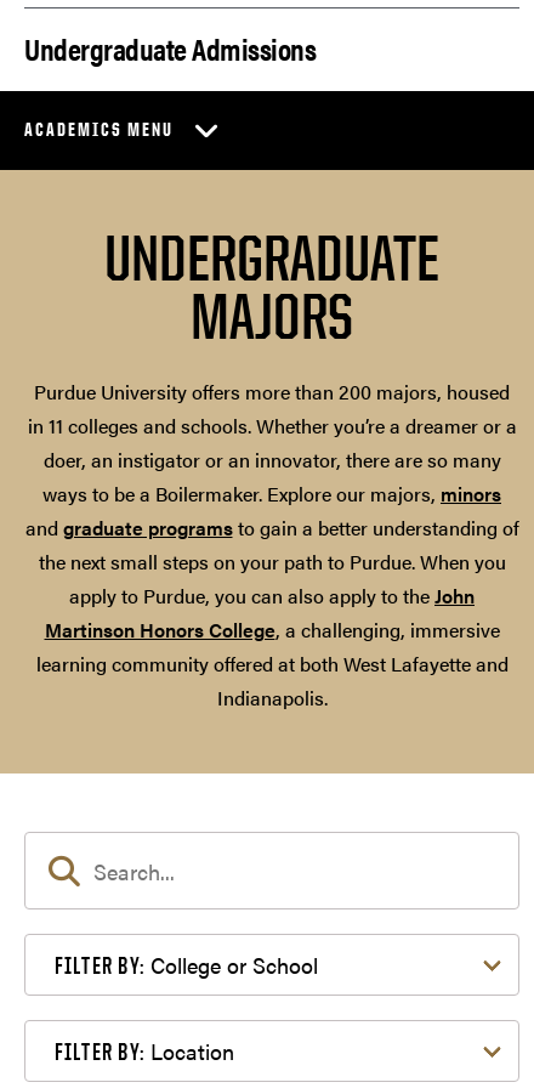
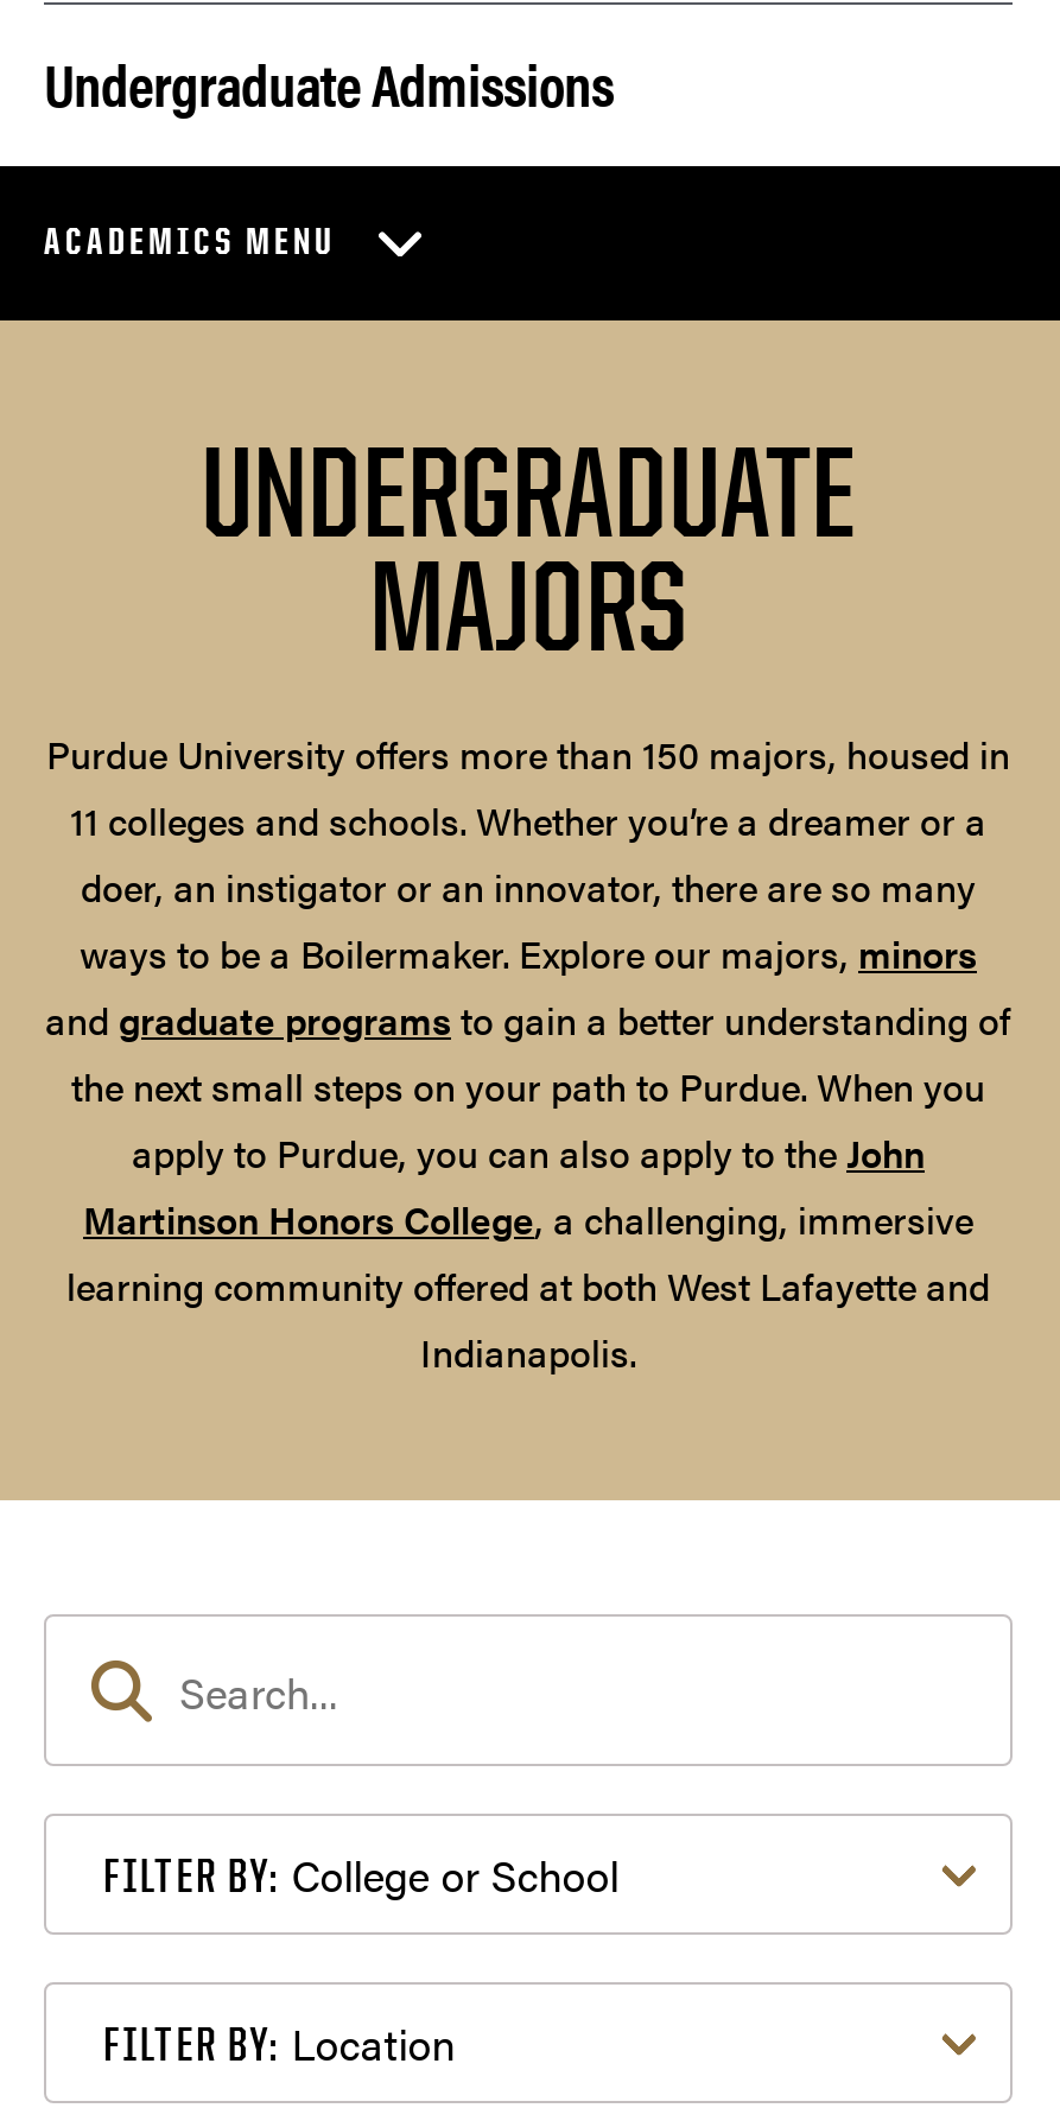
[27,378,516,440] Purdue University offers more than 200 majors, housed | in 11 colleges and schools. Whether you’re a dreamer or a -> [46,727,1010,848] Purdue University offers more than 150 majors, housed in | 11 colleges and schools. Whether you’re a dreamer or a

